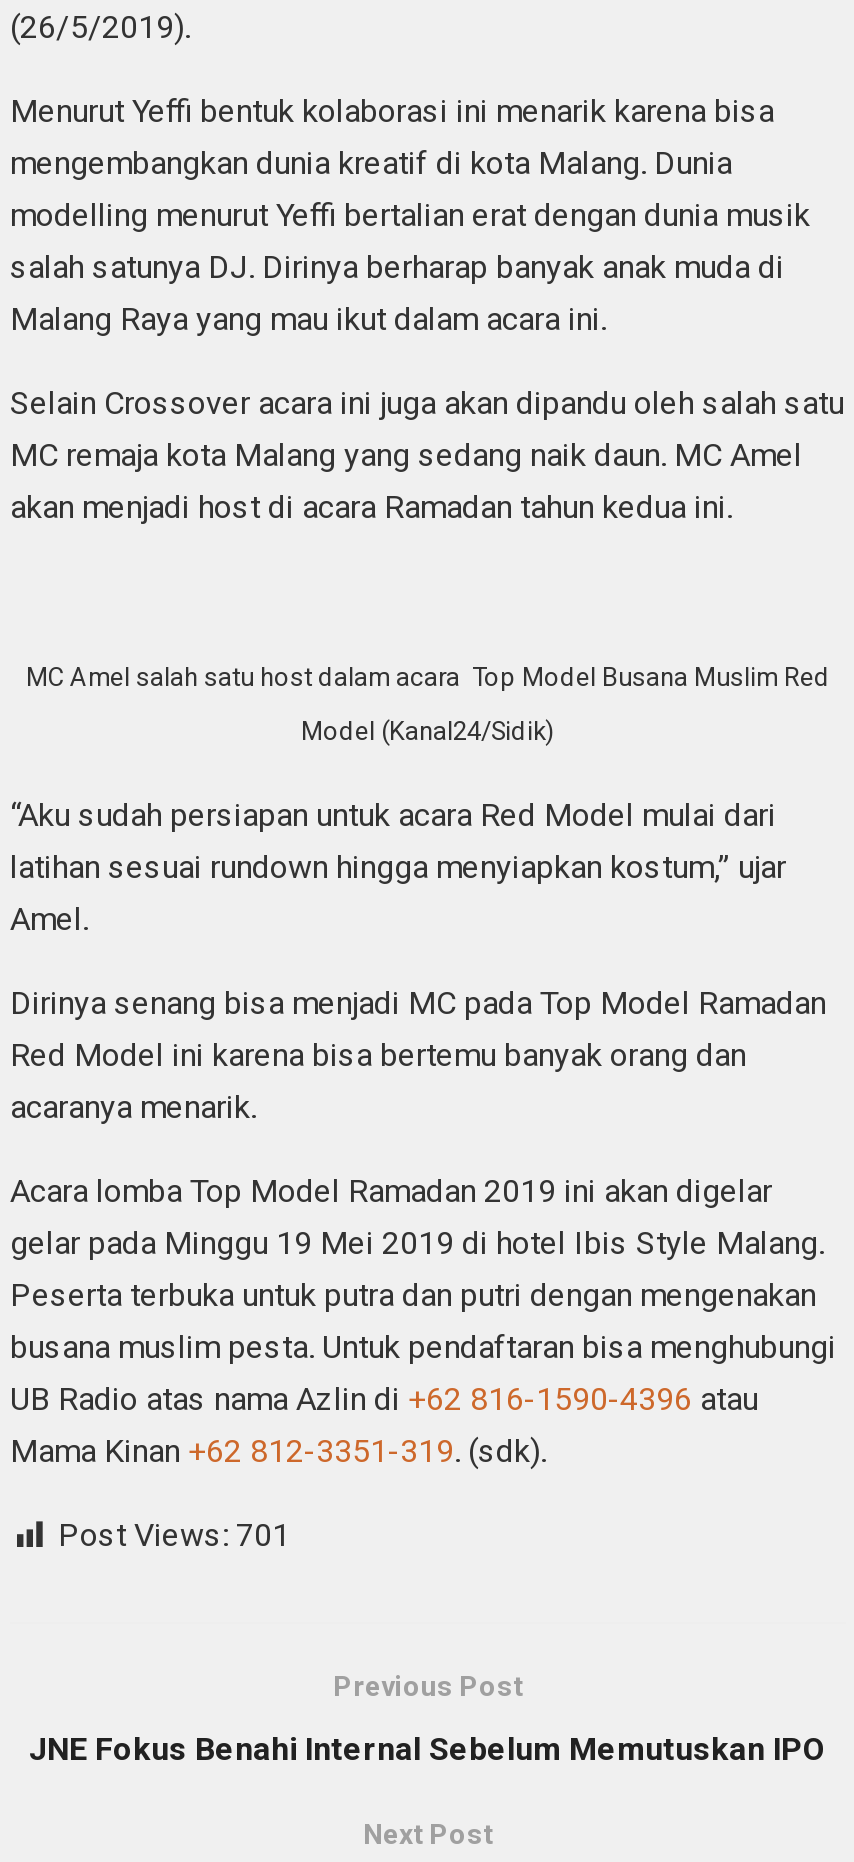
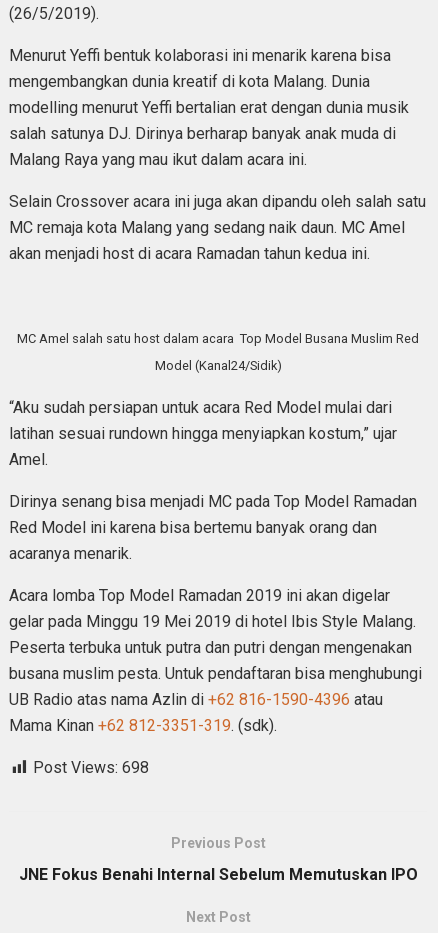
[58,1516,290,1554] Post Views: 701 -> [33,758,149,777] Post Views: 698

